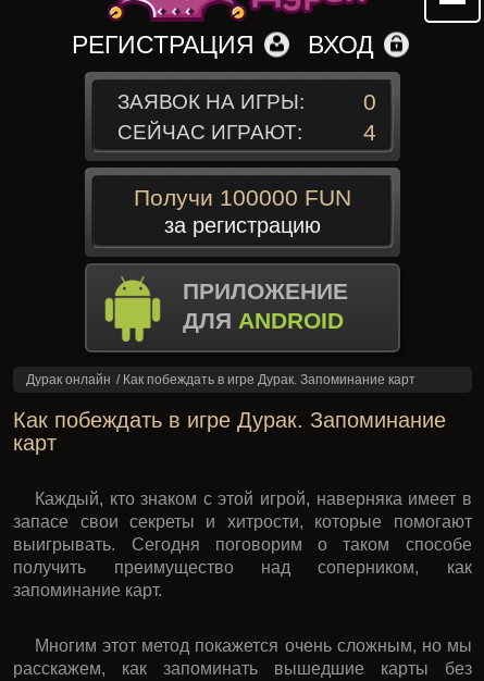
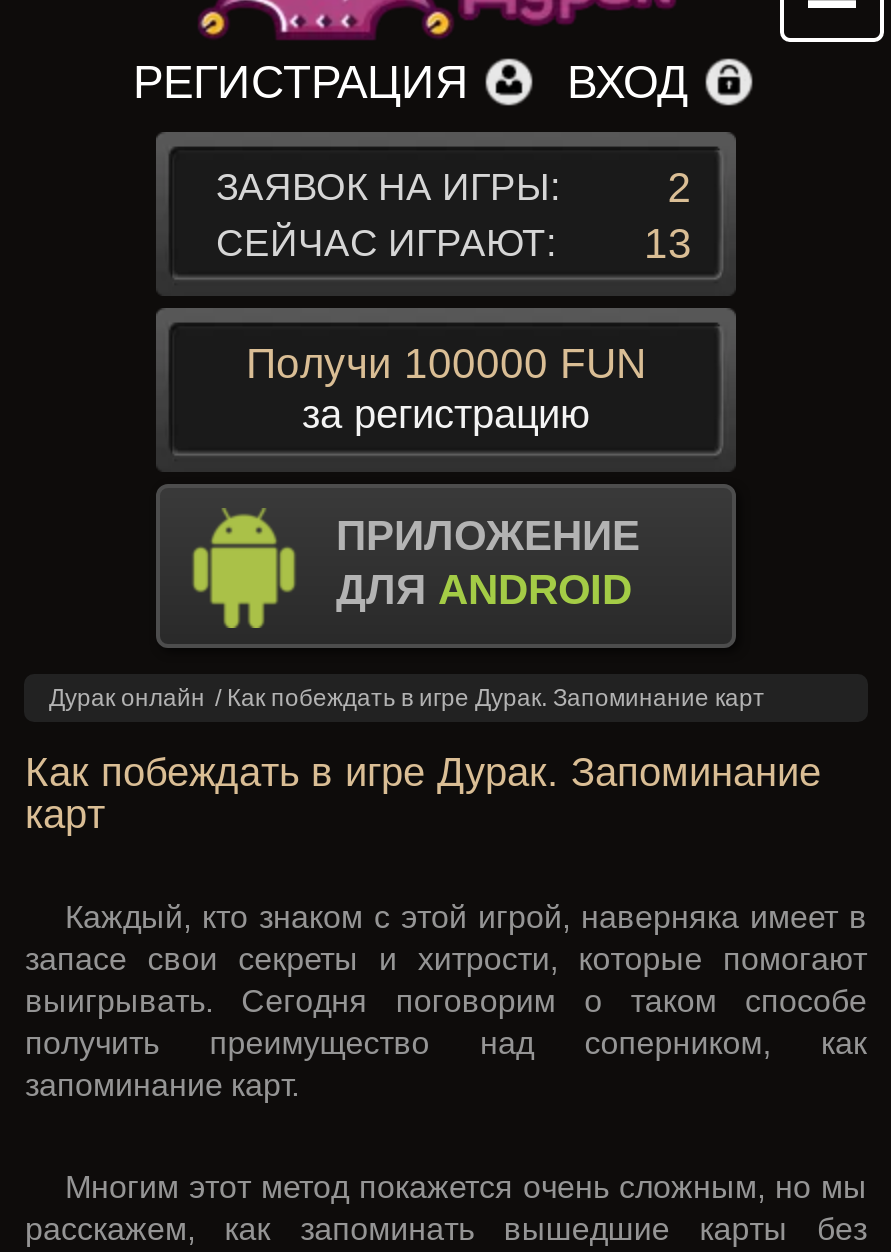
[363,89,376,114] 0 -> [668,164,692,210] 2
[363,120,376,145] 4 -> [644,220,692,266] 13

